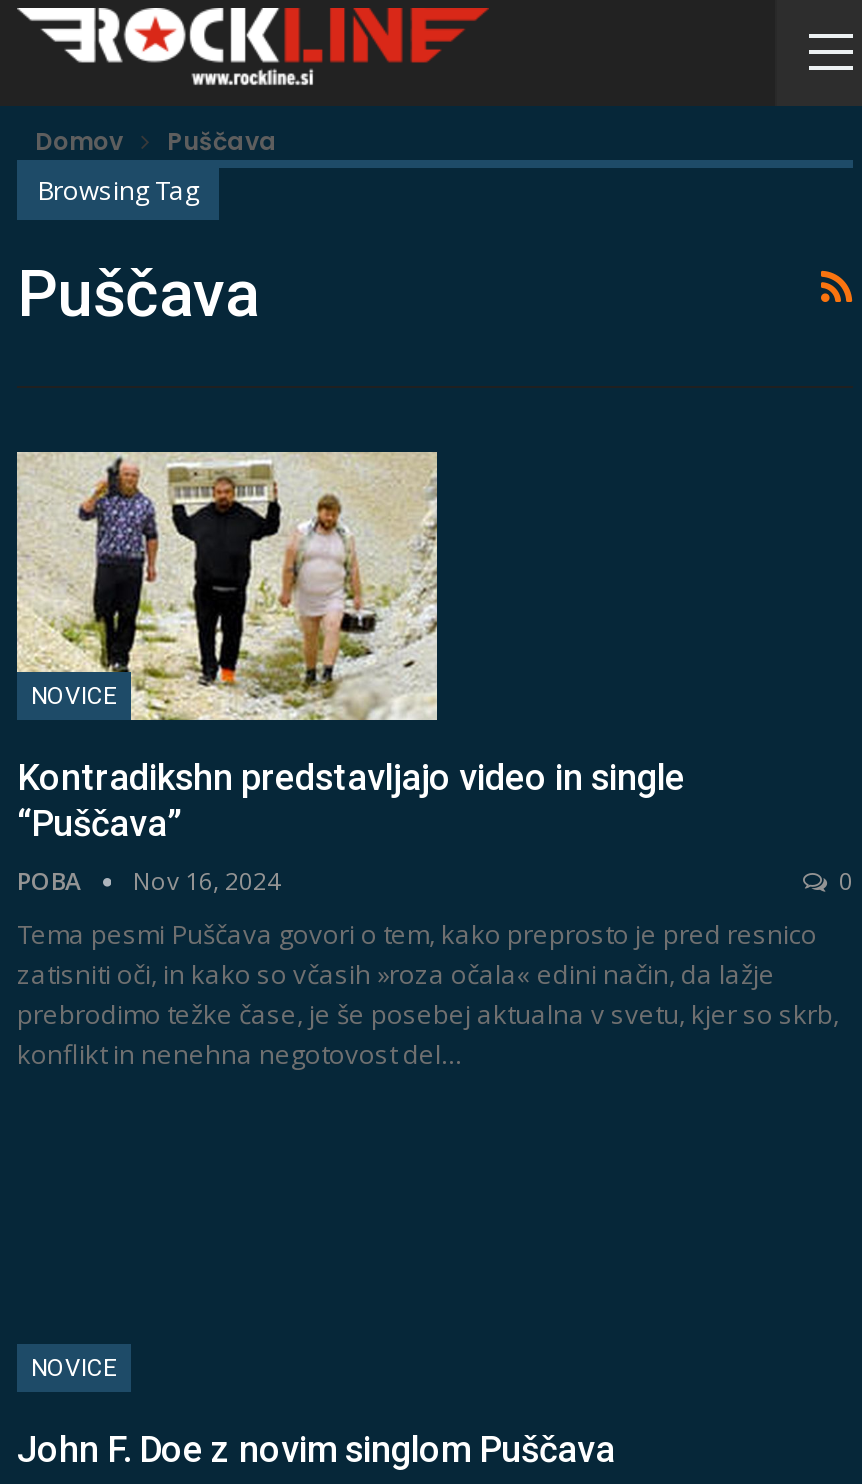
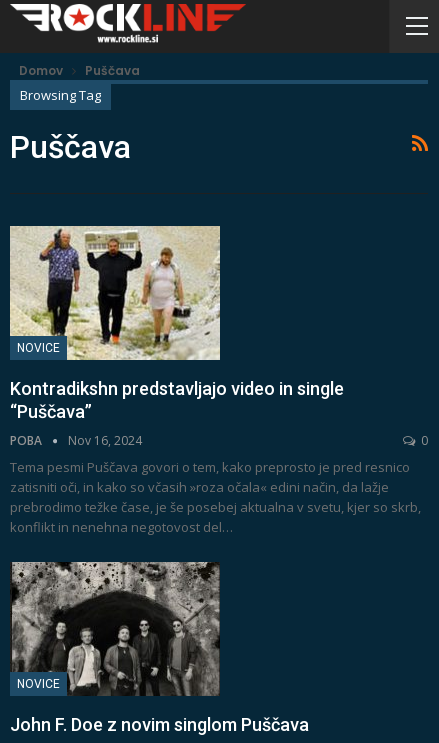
none -> [10,561,221,697] [image]

